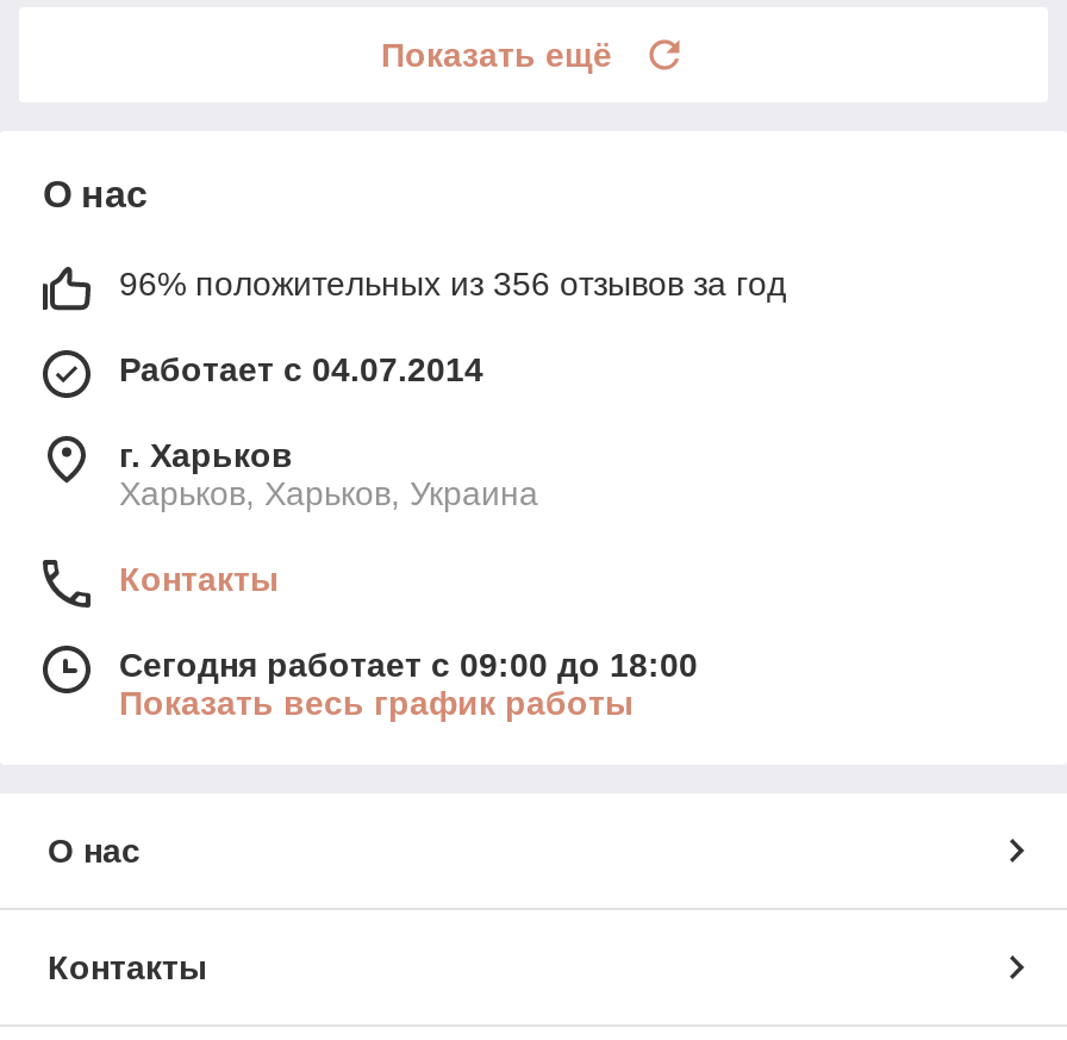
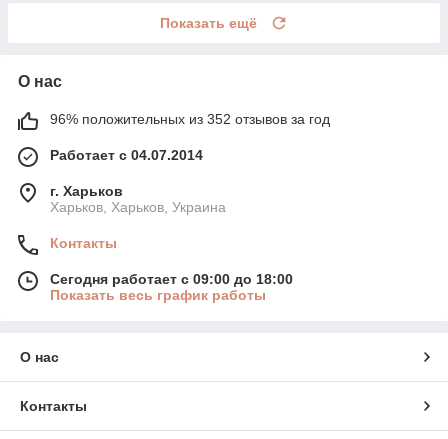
[119,264,786,302] 96% положительных из 356 отзывов за год -> [50,111,330,127] 96% положительных из 352 отзывов за год

